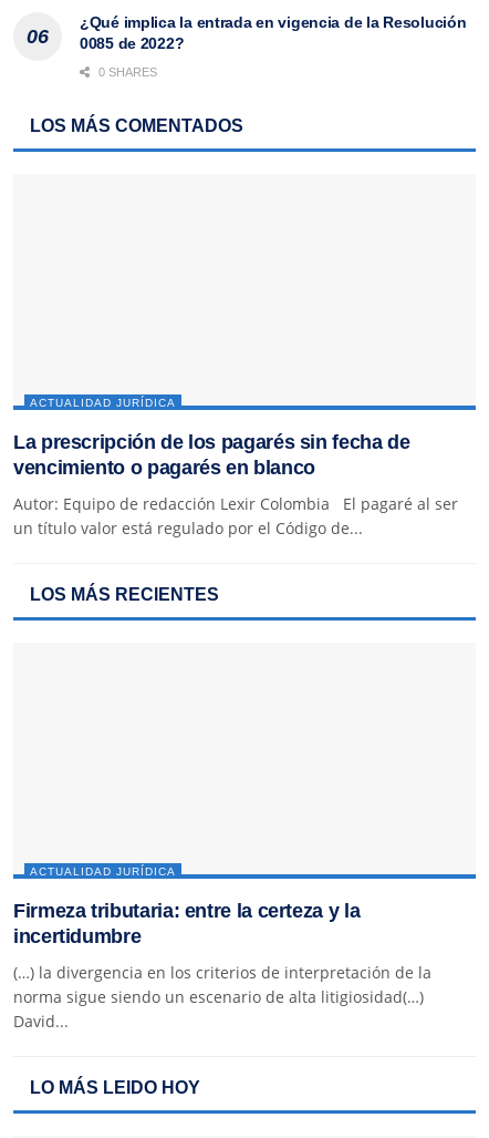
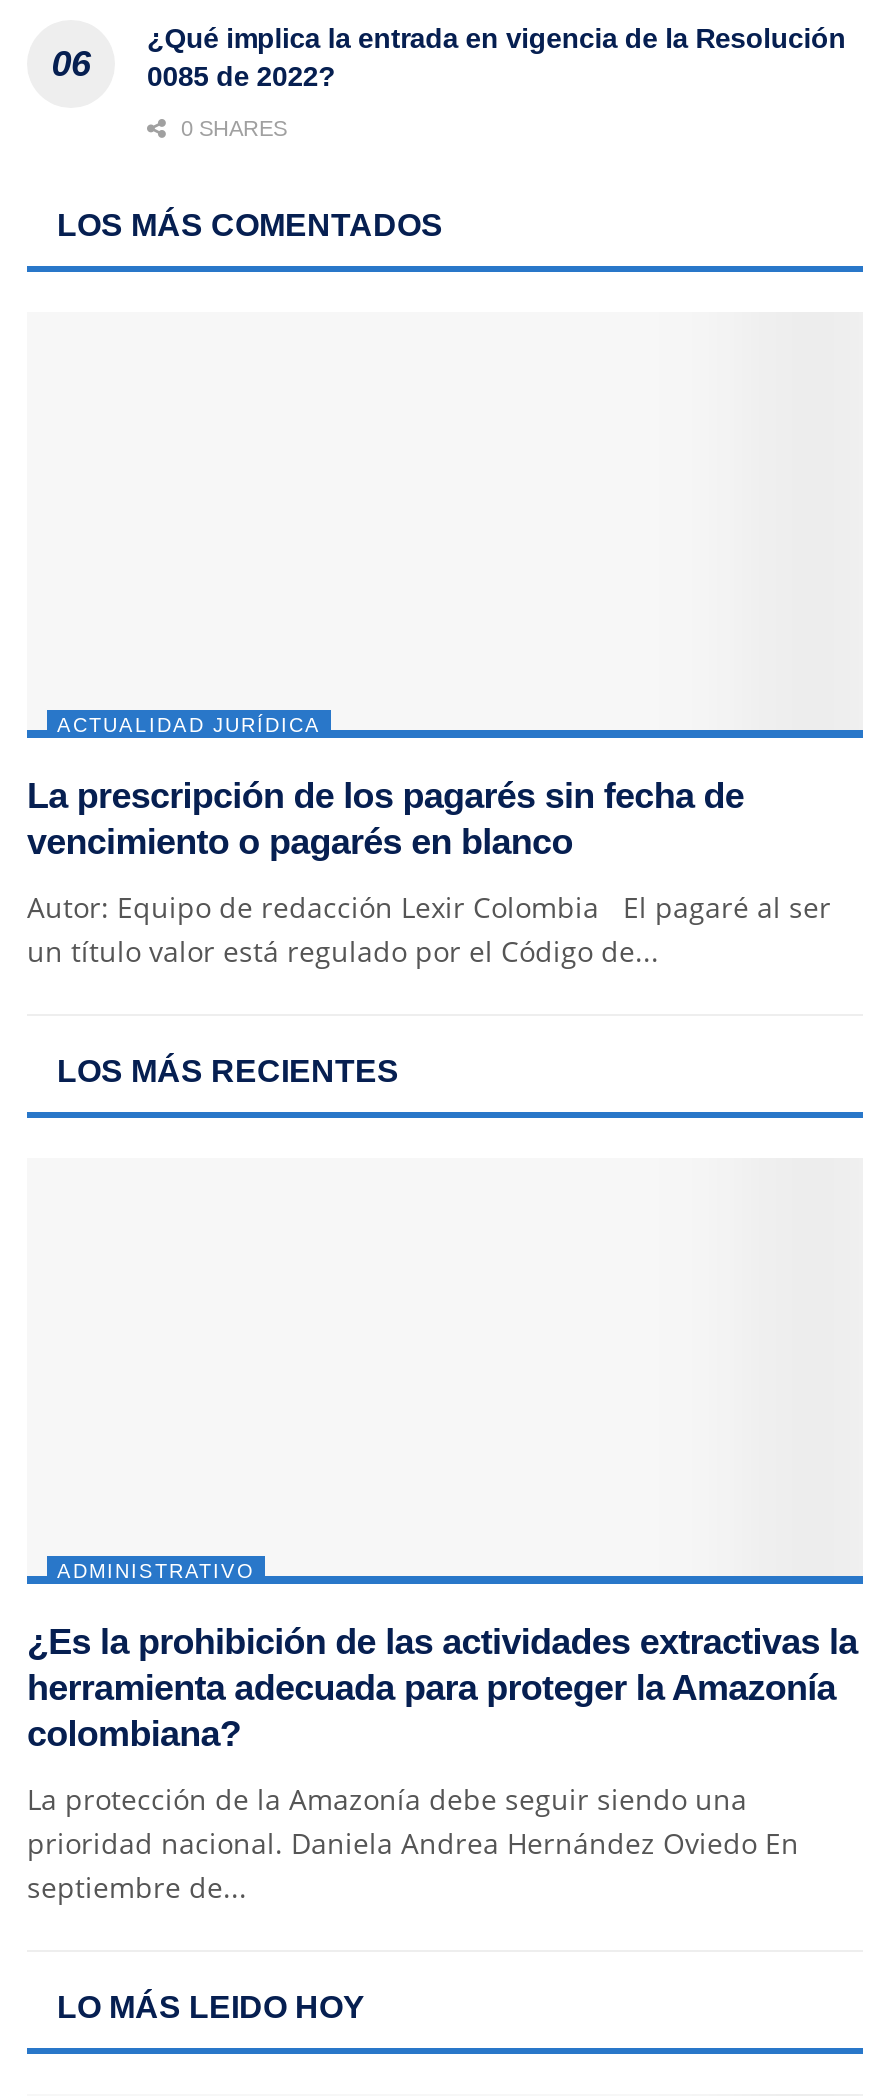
[30,866,176,878] ACTUALIDAD JURÍDICA -> [57,1561,255,1583] ADMINISTRATIVO
[13,900,360,948] Firmeza tributaria: entre la certeza y la | incertidumbre -> [27,1623,858,1755] ¿Es la prohibición de las actividades extractivas la | herramienta adecuada para proteger la Amazonía | colombiana?
[13,962,431,1032] (…) la divergencia en los criterios de interpretación de la | norma sigue siendo un escenario de alta litigiosidad(…) | David... -> [27,1781,799,1907] La protección de la Amazonía debe seguir siendo una | prioridad nacional. Daniela Andrea Hernández Oviedo En | septiembre de...

